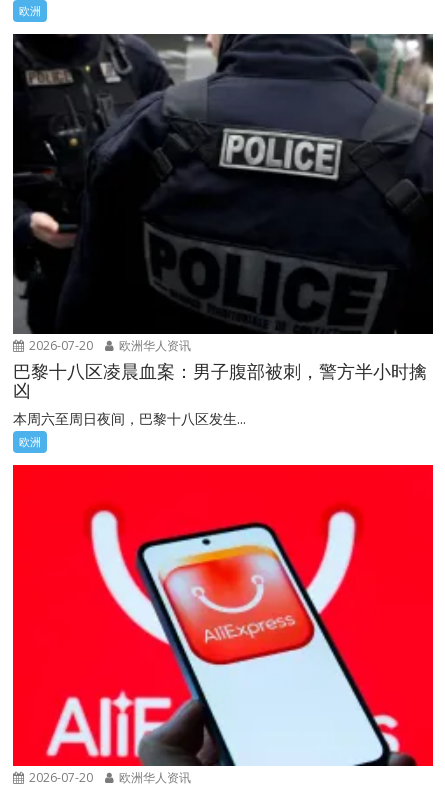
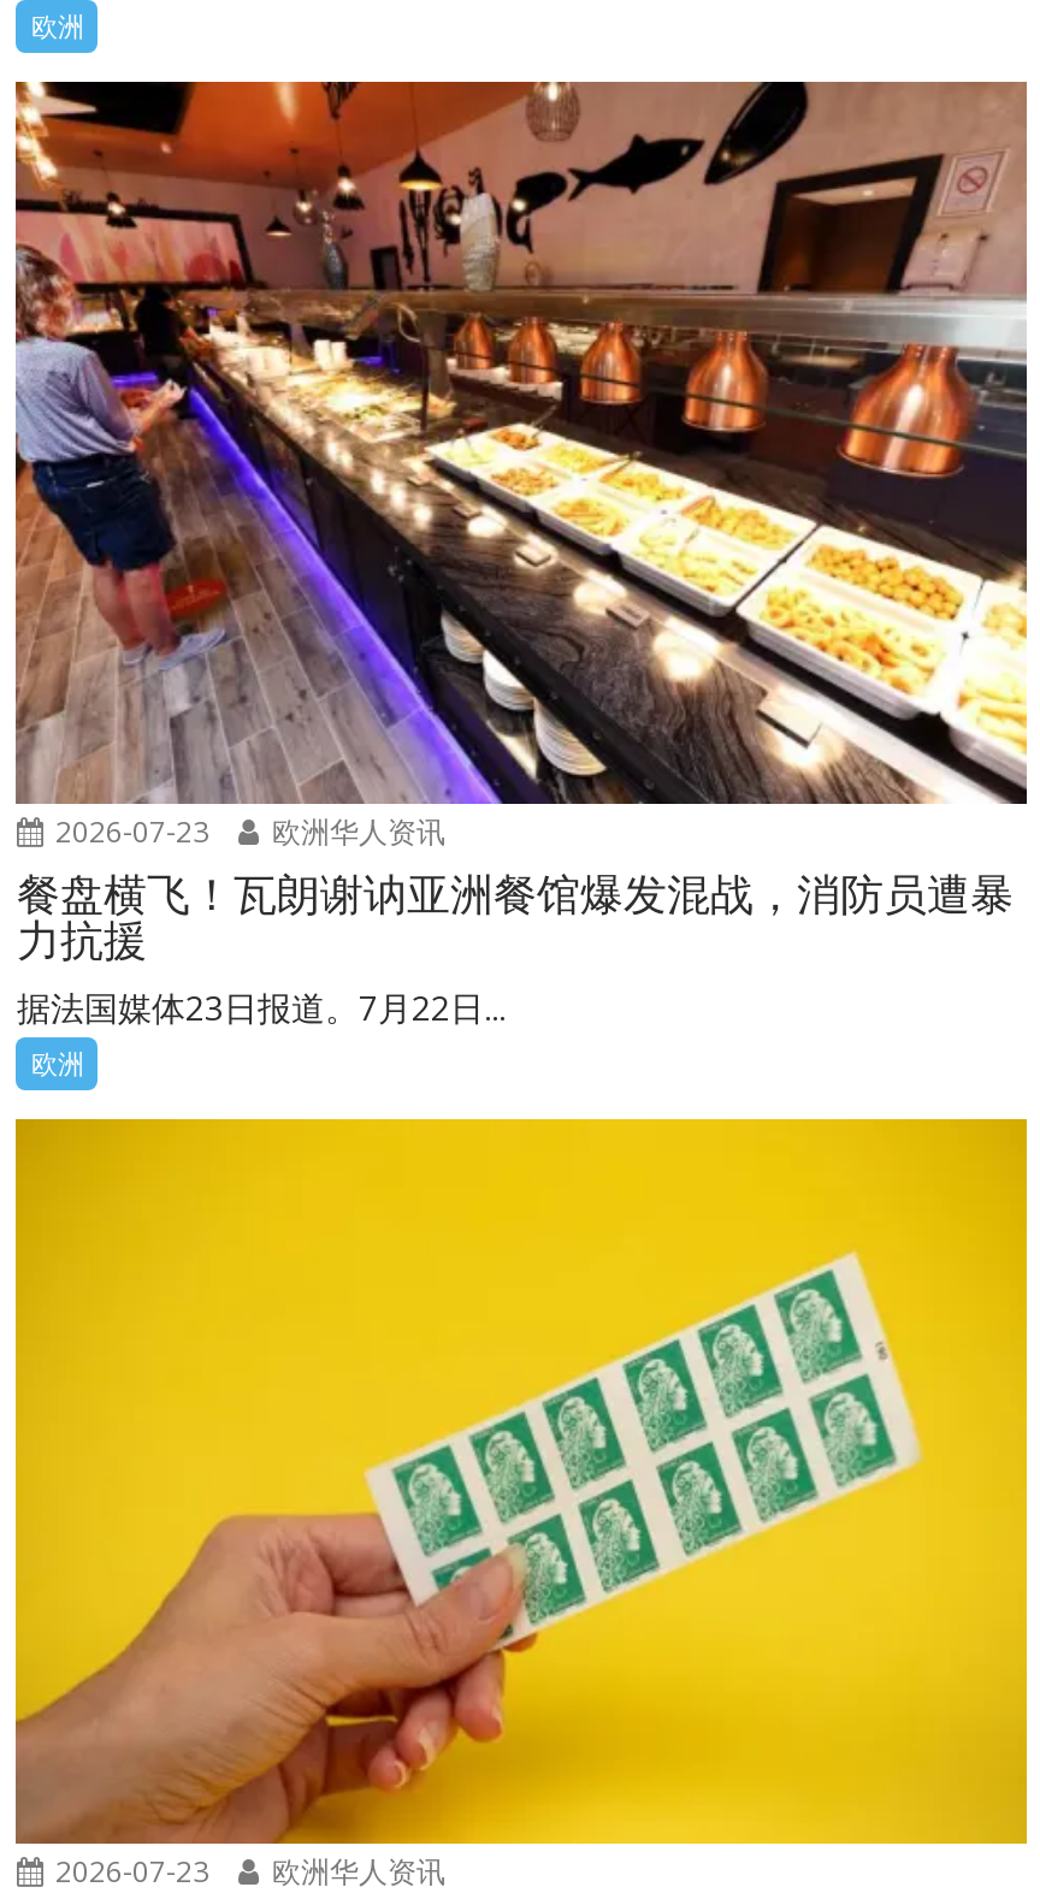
[12,33,434,354] [image] | 2026-07-20 欧洲华人资讯 -> [13,79,1029,853] [image] | 2026-07-23 欧洲华人资讯
[13,361,427,428] 巴黎十八区凌晨血案：男子腹部被刺，警方半小时擒 | 凶 | 本周六至周日夜间，巴黎十八区发生... -> [17,869,1014,1031] 餐盘横飞！瓦朗谢讷亚洲餐馆爆发混战，消防员遭暴 | 力抗援 | 据法国媒体23日报道。7月22日...
[12,464,434,785] [image] | 2026-07-20 欧洲华人资讯 -> [13,1117,1029,1891] [image] | 2026-07-23 欧洲华人资讯

